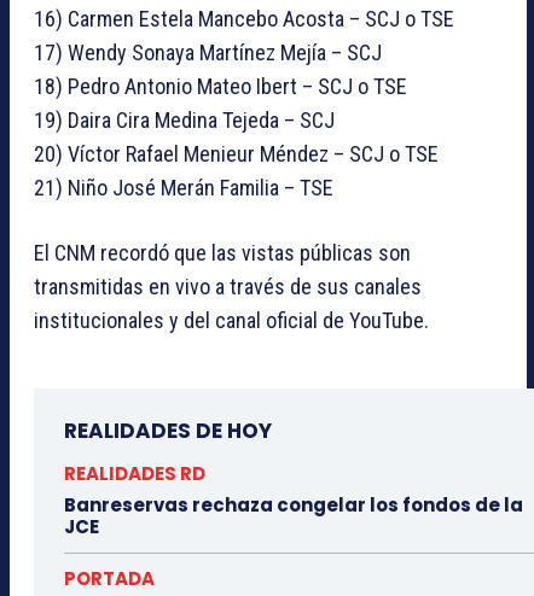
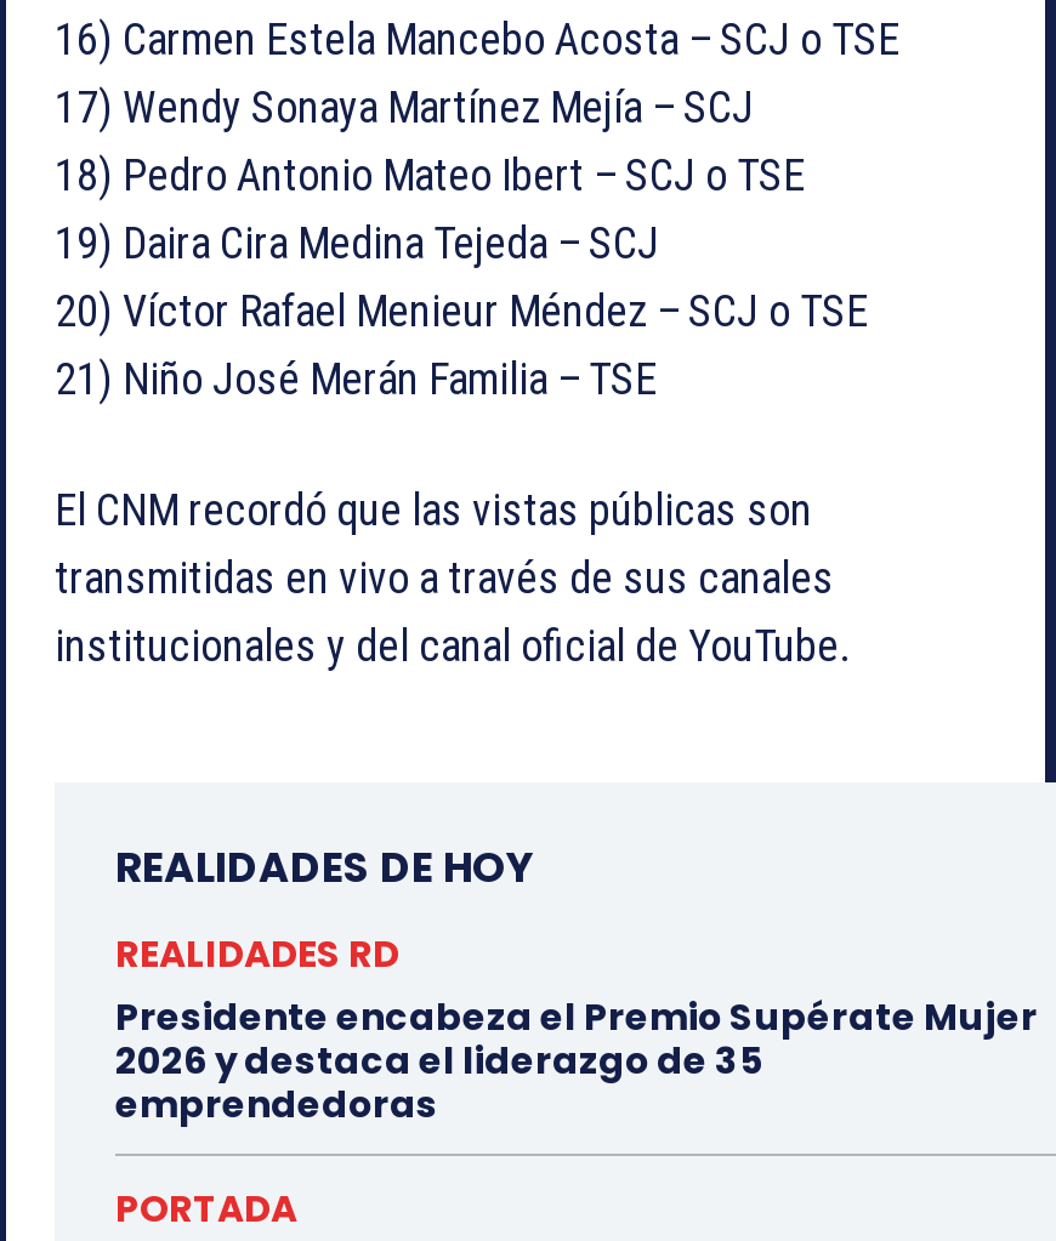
[64,493,523,540] Banreservas rechaza congelar los fondos de la | JCE -> [115,990,1038,1128] Presidente encabeza el Premio Supérate Mujer | 2026 y destaca el liderazgo de 35 | emprendedoras

